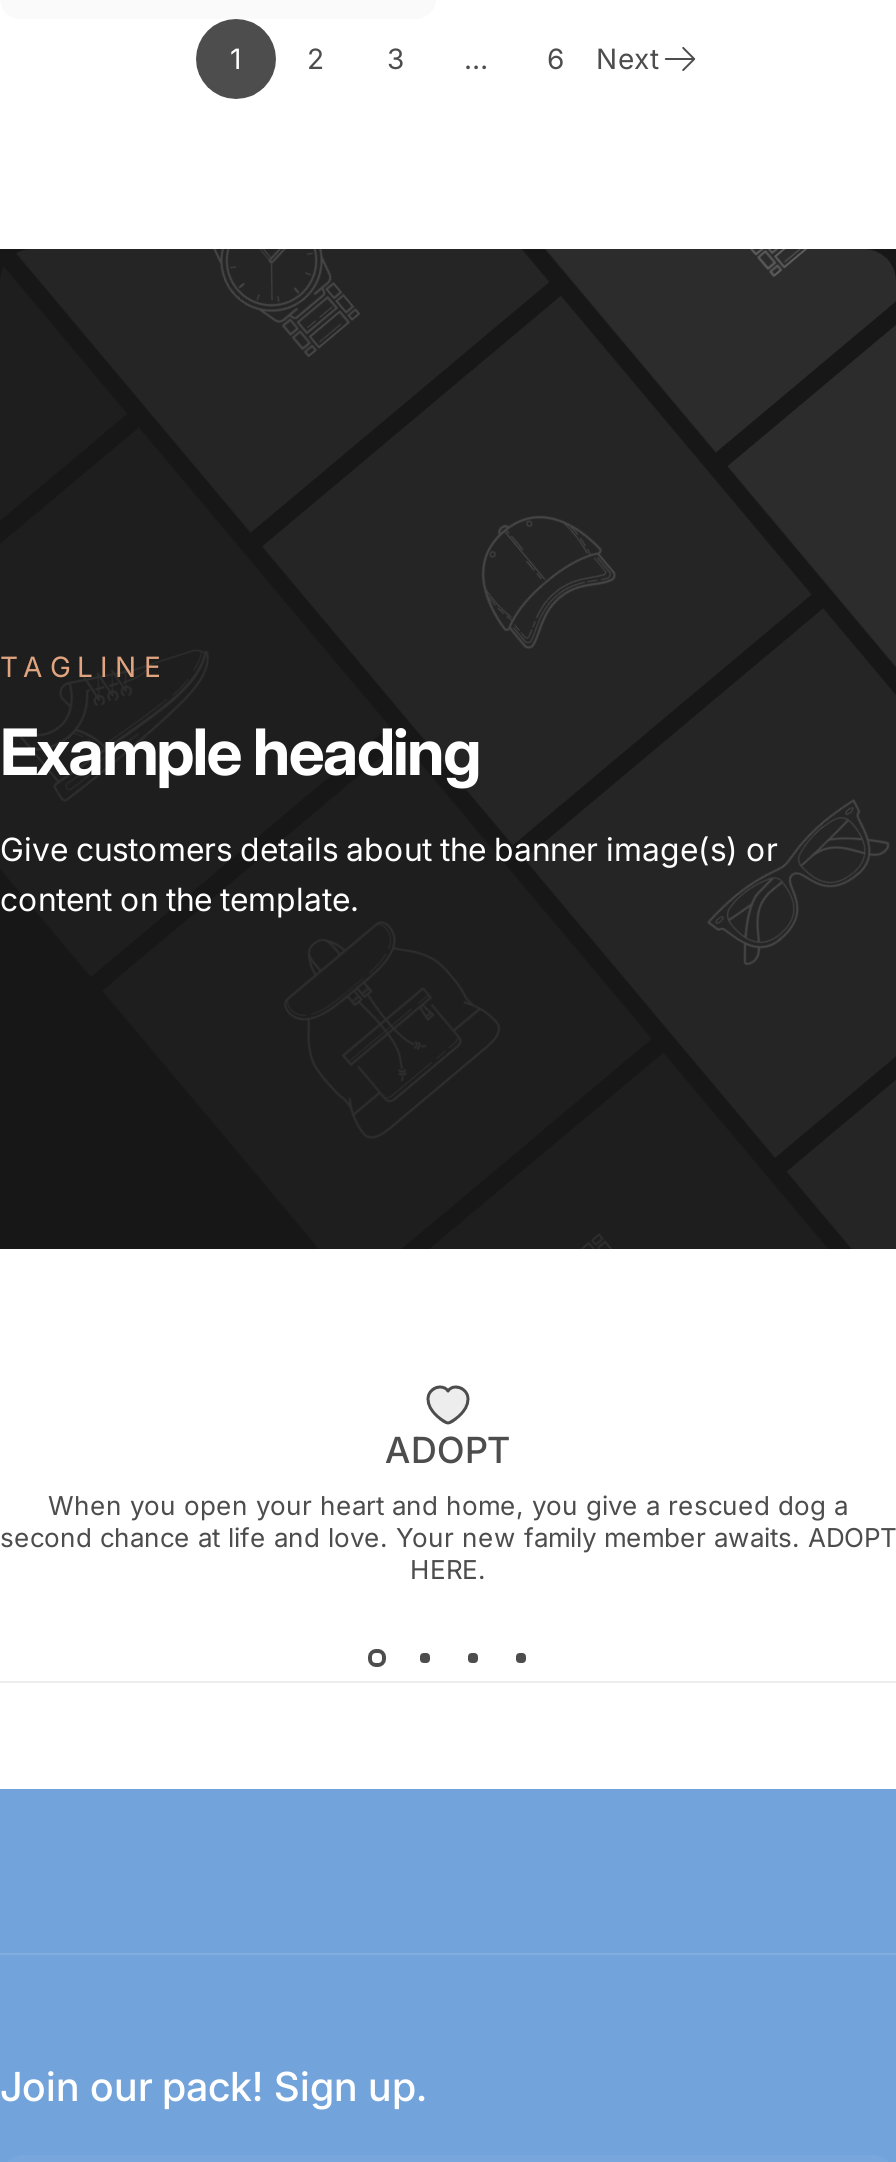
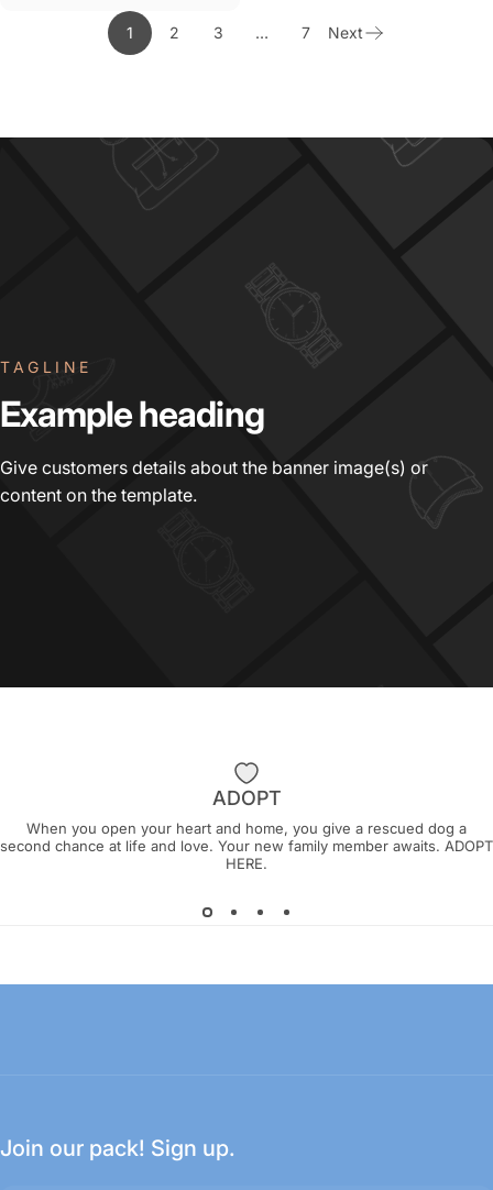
[547,41,565,75] 6 -> [302,24,310,42] 7

